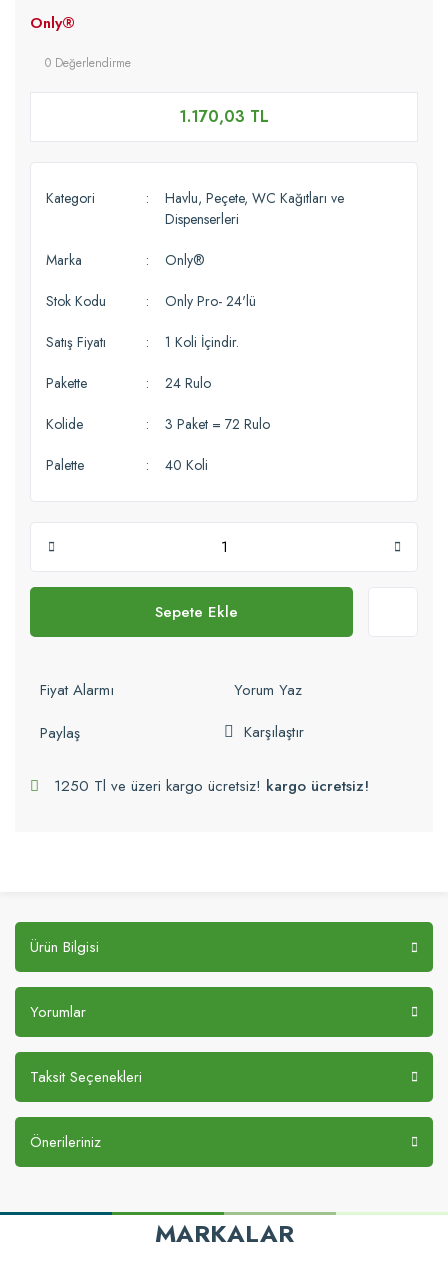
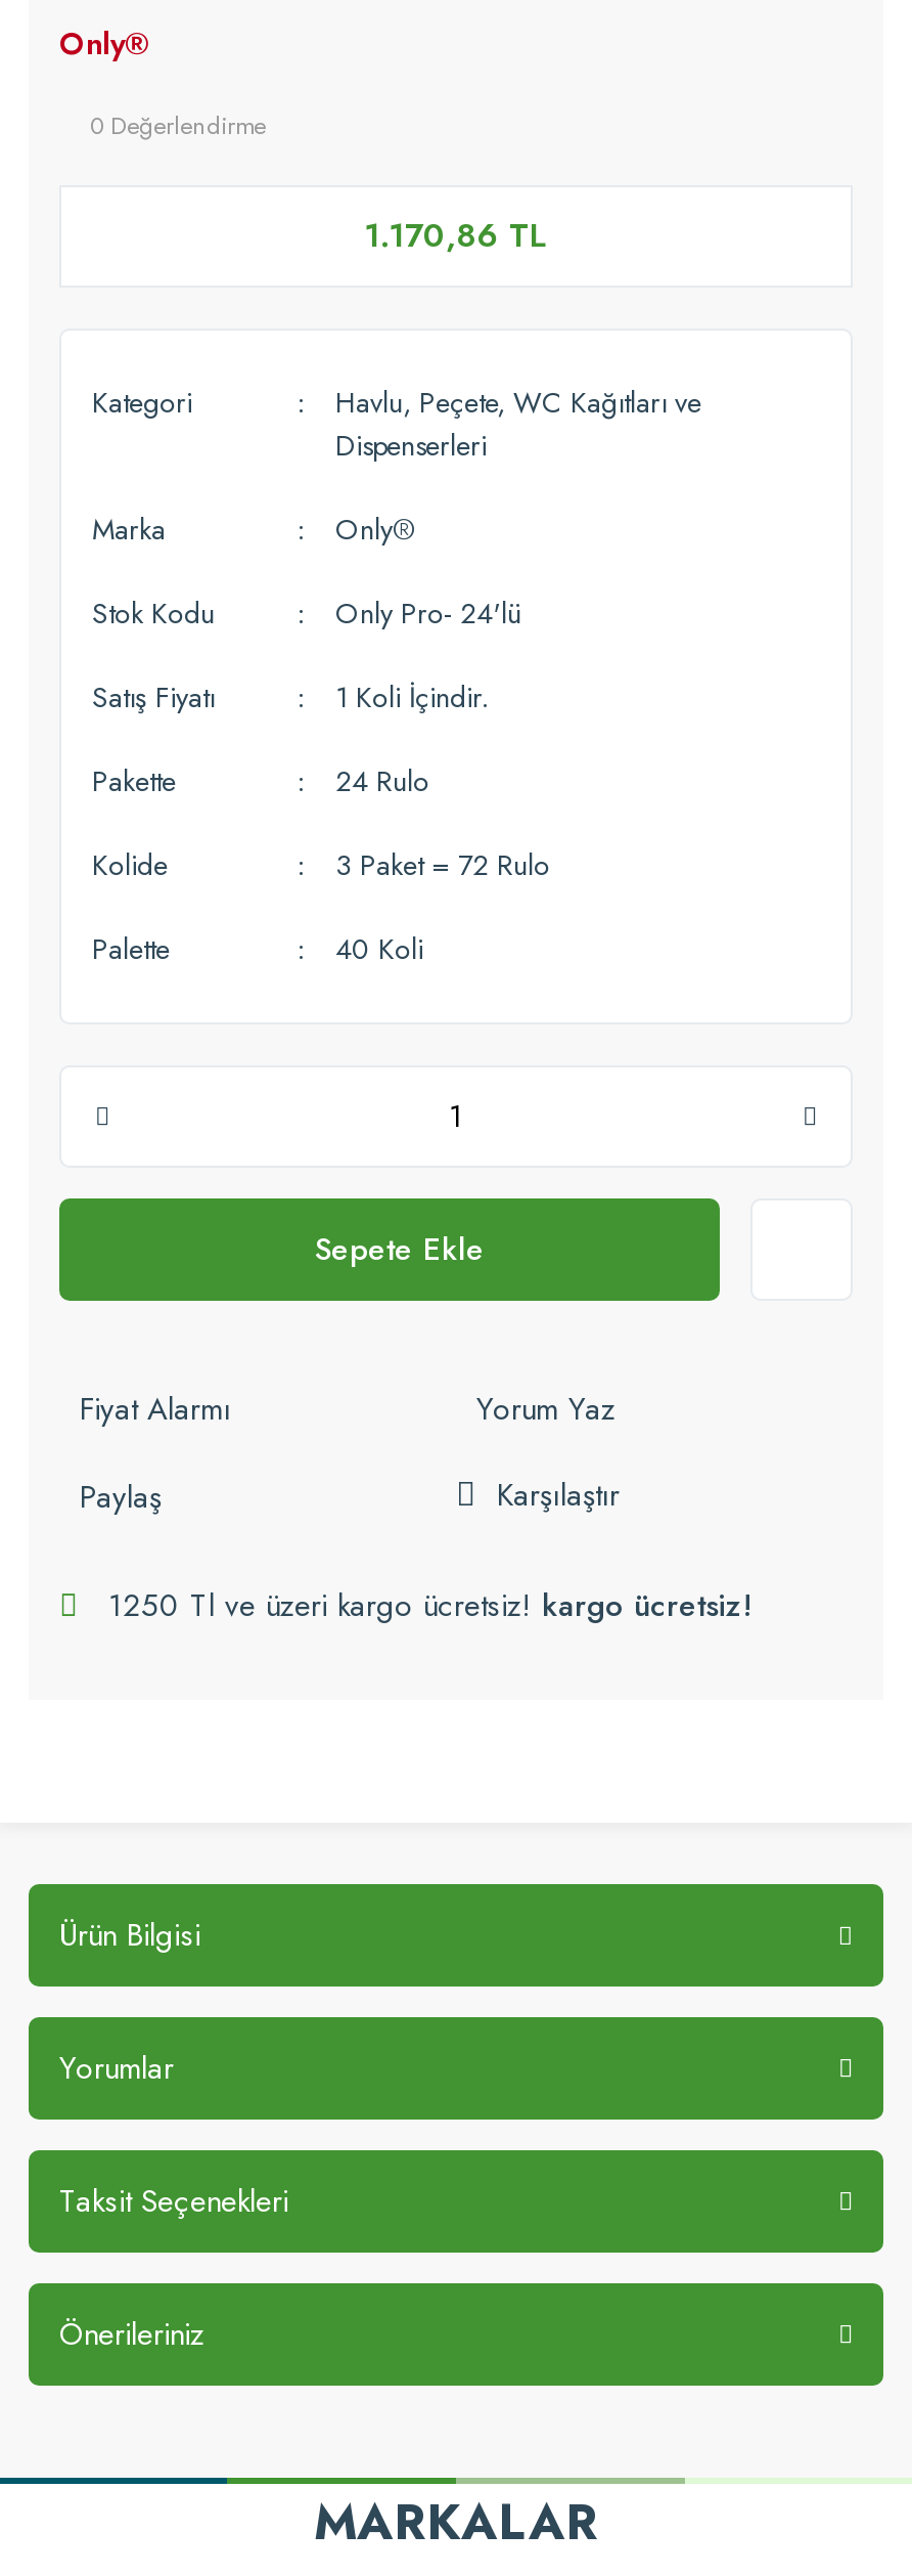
[179,105,269,128] 1.170,03 TL -> [364,212,548,259] 1.170,86 TL

